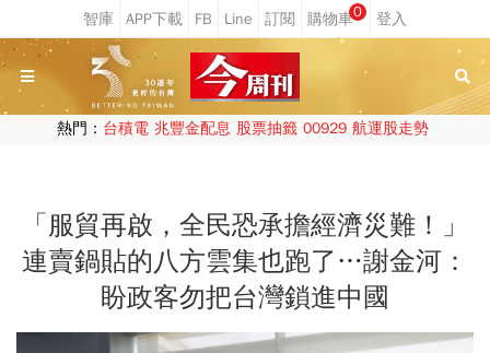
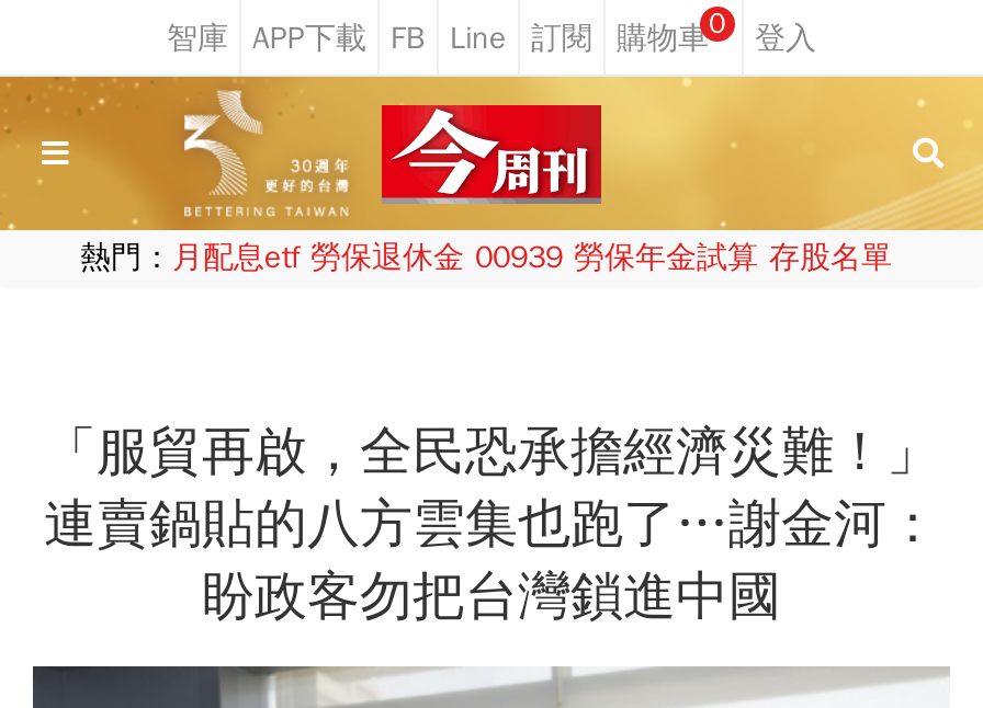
[56,119,428,138] 熱門：台積電 兆豐金配息 股票抽籤 00929 航運股走勢 -> [80,239,892,276] 熱門：月配息etf 勞保退休金 00939 勞保年金試算 存股名單

